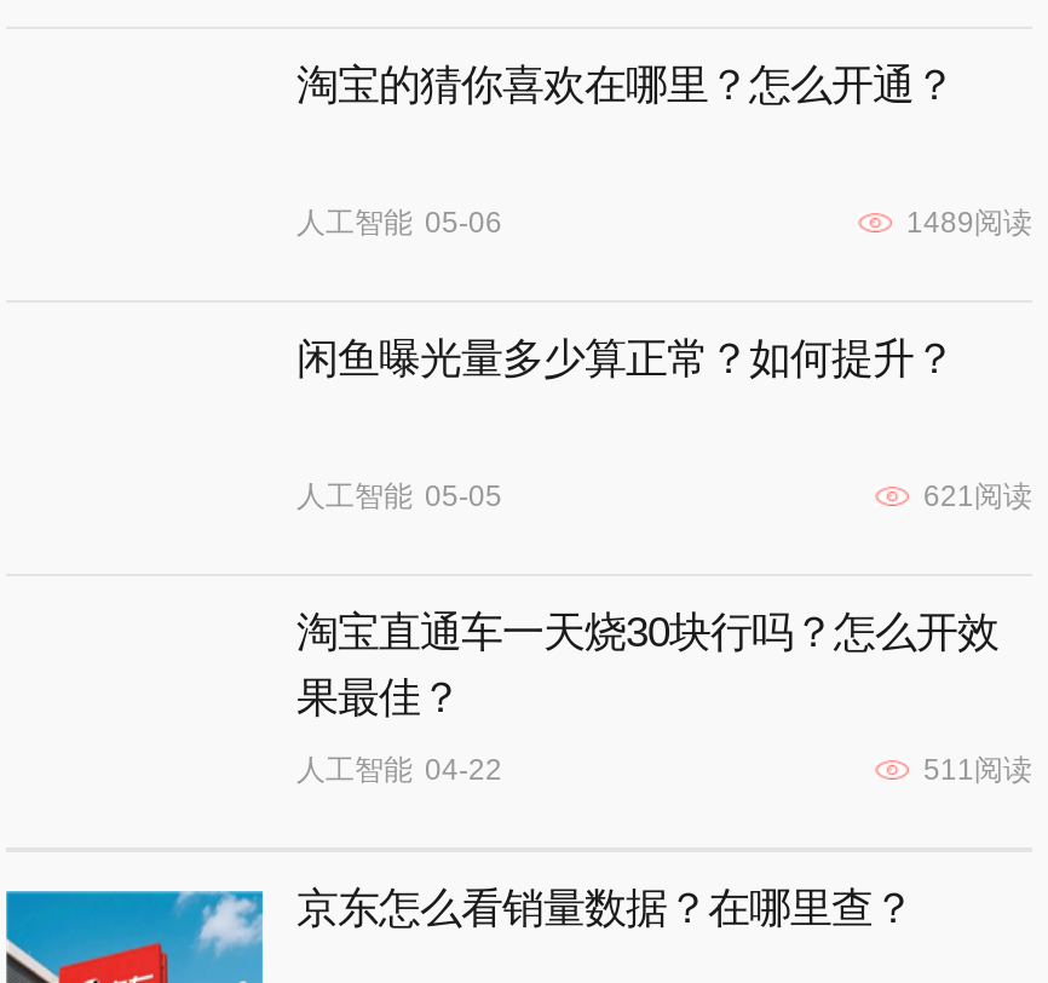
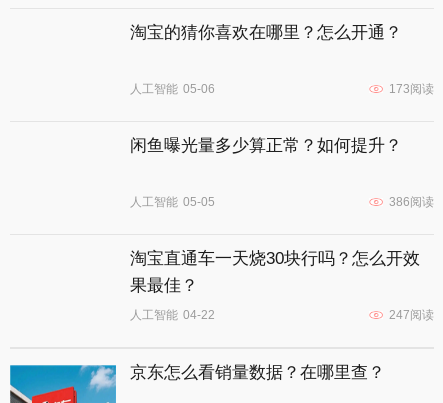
[906,206,1032,240] 1489阅读 -> [389,82,434,96] 173阅读
[923,479,1032,513] 621阅读 -> [389,195,434,209] 386阅读
[923,753,1032,787] 511阅读 -> [389,308,434,322] 247阅读

